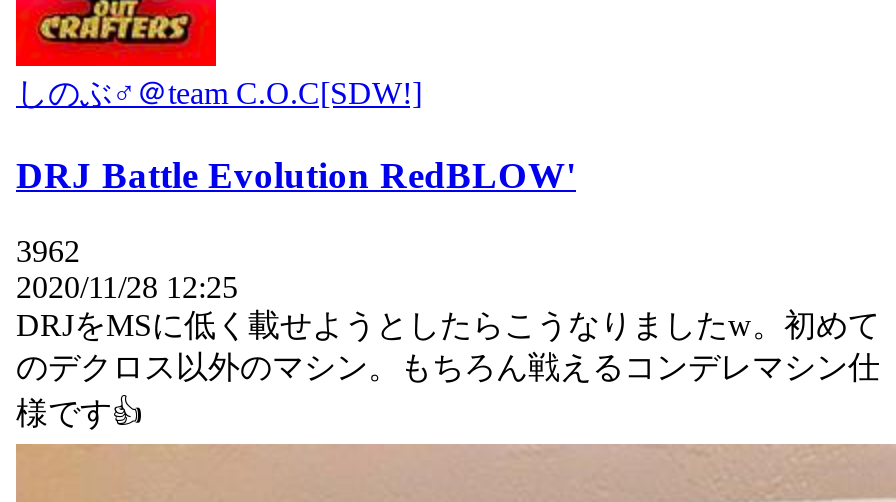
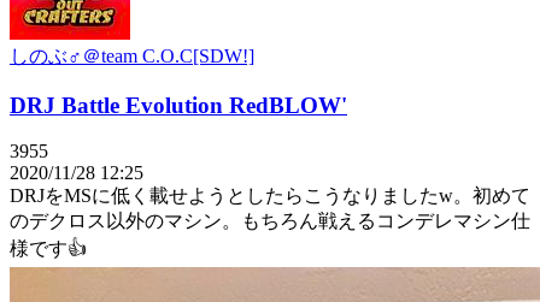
[16,235,80,269] 3962 -> [10,141,48,162] 3955

